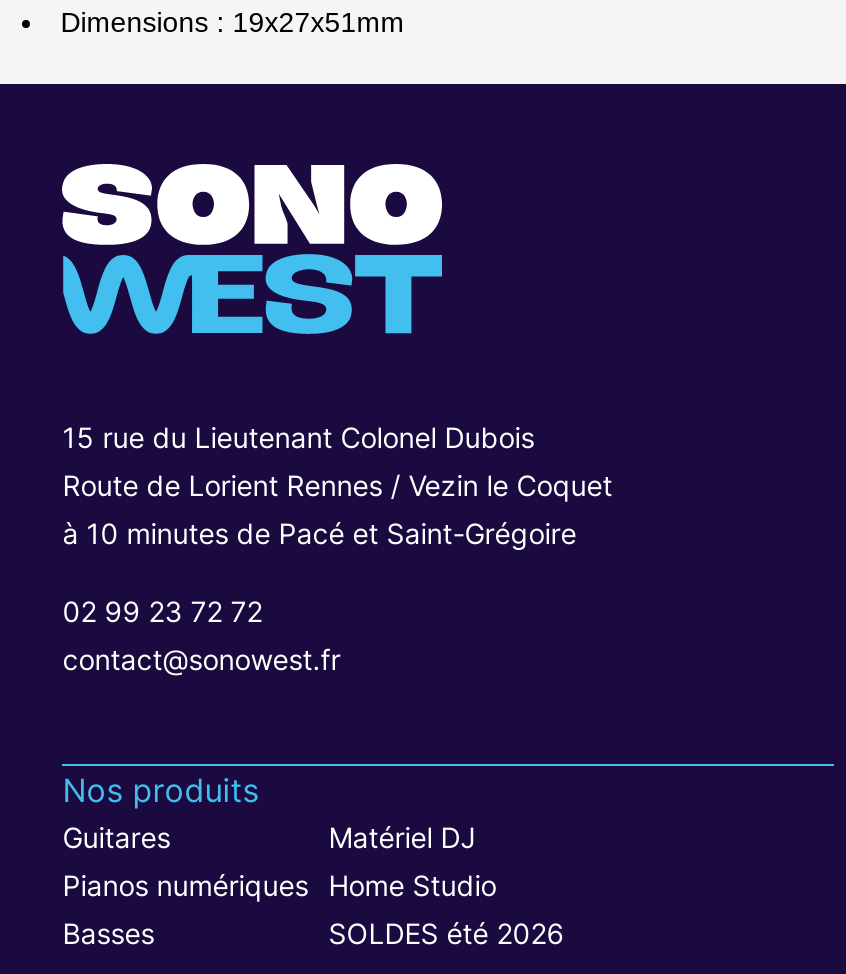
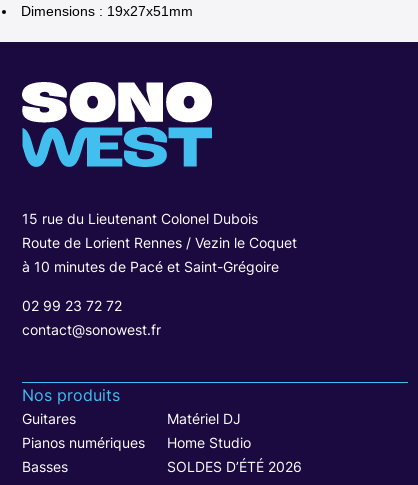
[328,915,564,949] SOLDES été 2026 -> [167,457,302,474] SOLDES D’ÉTÉ 2026

